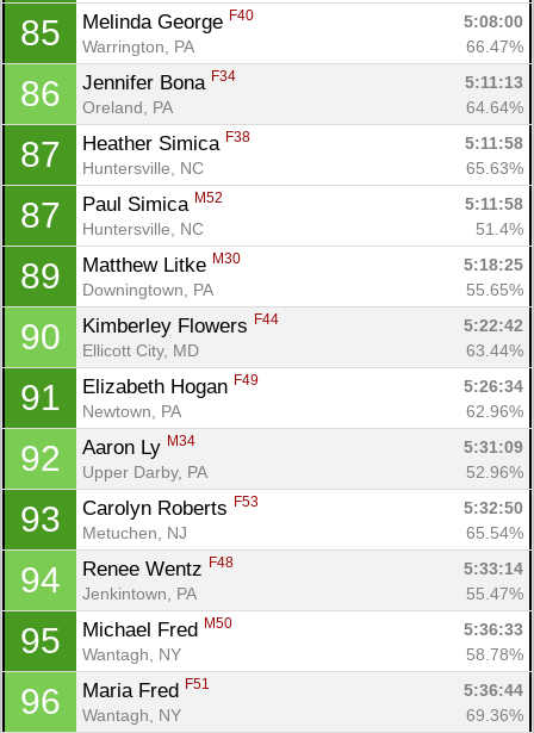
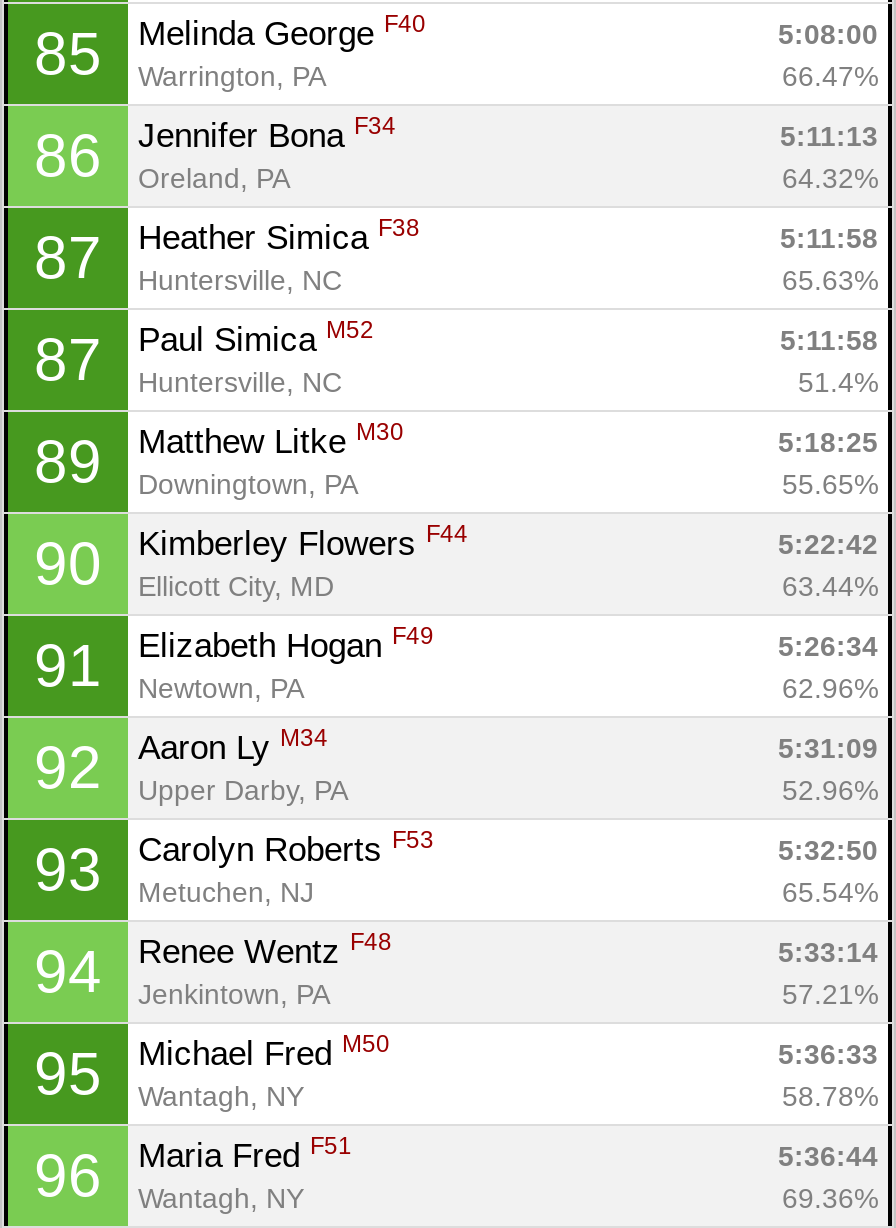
[466,98,523,117] 64.64% -> [782,162,878,194] 64.32%
[466,584,523,603] 55.47% -> [782,978,878,1010] 57.21%

